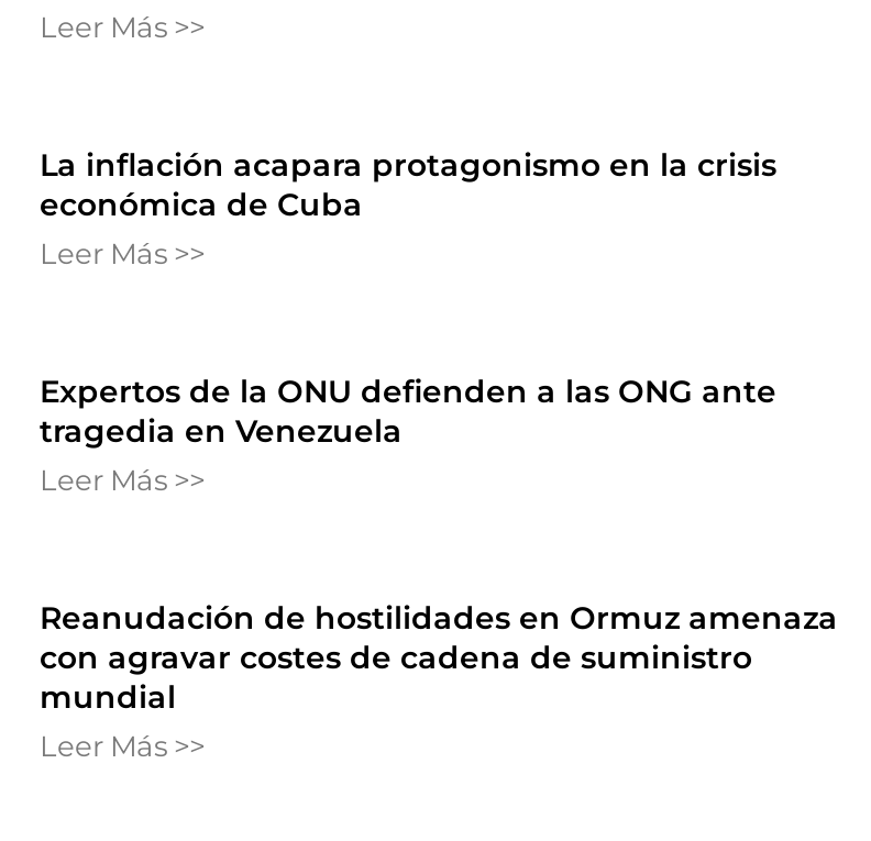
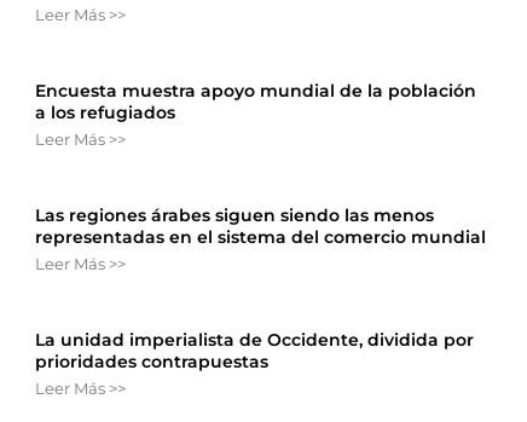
[40,145,776,224] La inflación acapara protagonismo en la crisis | económica de Cuba -> [35,80,476,123] Encuesta muestra apoyo mundial de la población | a los refugiados
[40,372,776,451] Expertos de la ONU defienden a las ONG ante | tragedia en Venezuela -> [35,204,486,248] Las regiones árabes siguen siendo las menos | representadas en el sistema del comercio mundial
[40,598,838,717] Reanudación de hostilidades en Ormuz amenaza | con agravar costes de cadena de suministro | mundial -> [35,329,474,373] La unidad imperialista de Occidente, dividida por | prioridades contrapuestas

